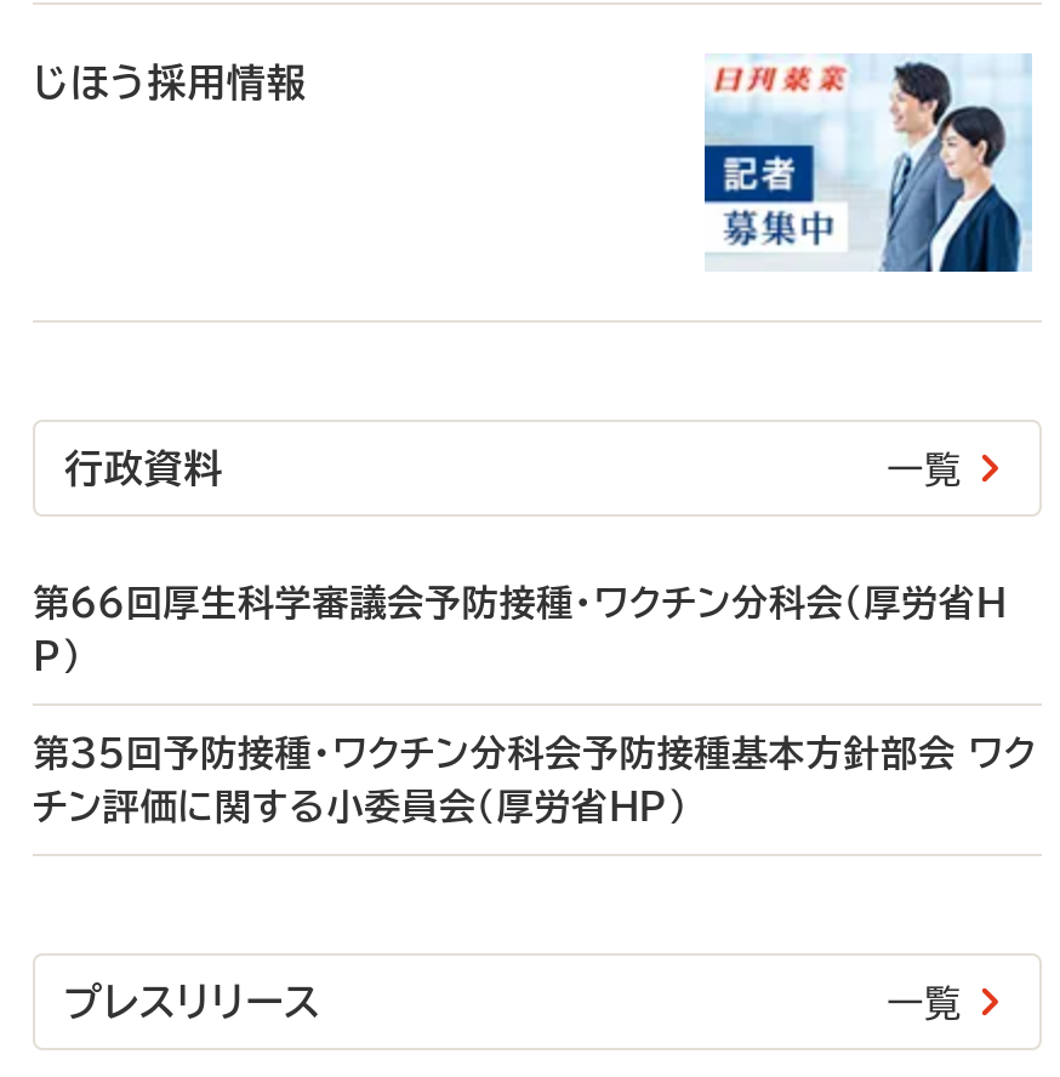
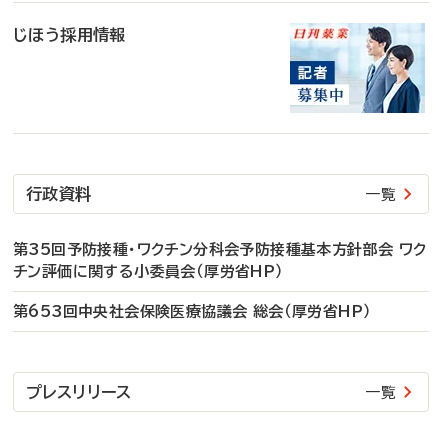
[33,585,1006,674] 第66回厚生科学審議会予防接種・ワクチン分科会（厚労省H | P） -> none
moved [33,735,1036,825] -> [13,242,427,279]: 第35回予防接種・ワクチン分科会予防接種基本方針部会 ワク | チン評価に関する小委員会（厚労省HP）
none -> [13,304,371,319] 第653回中央社会保険医療協議会 総会（厚労省HP）

